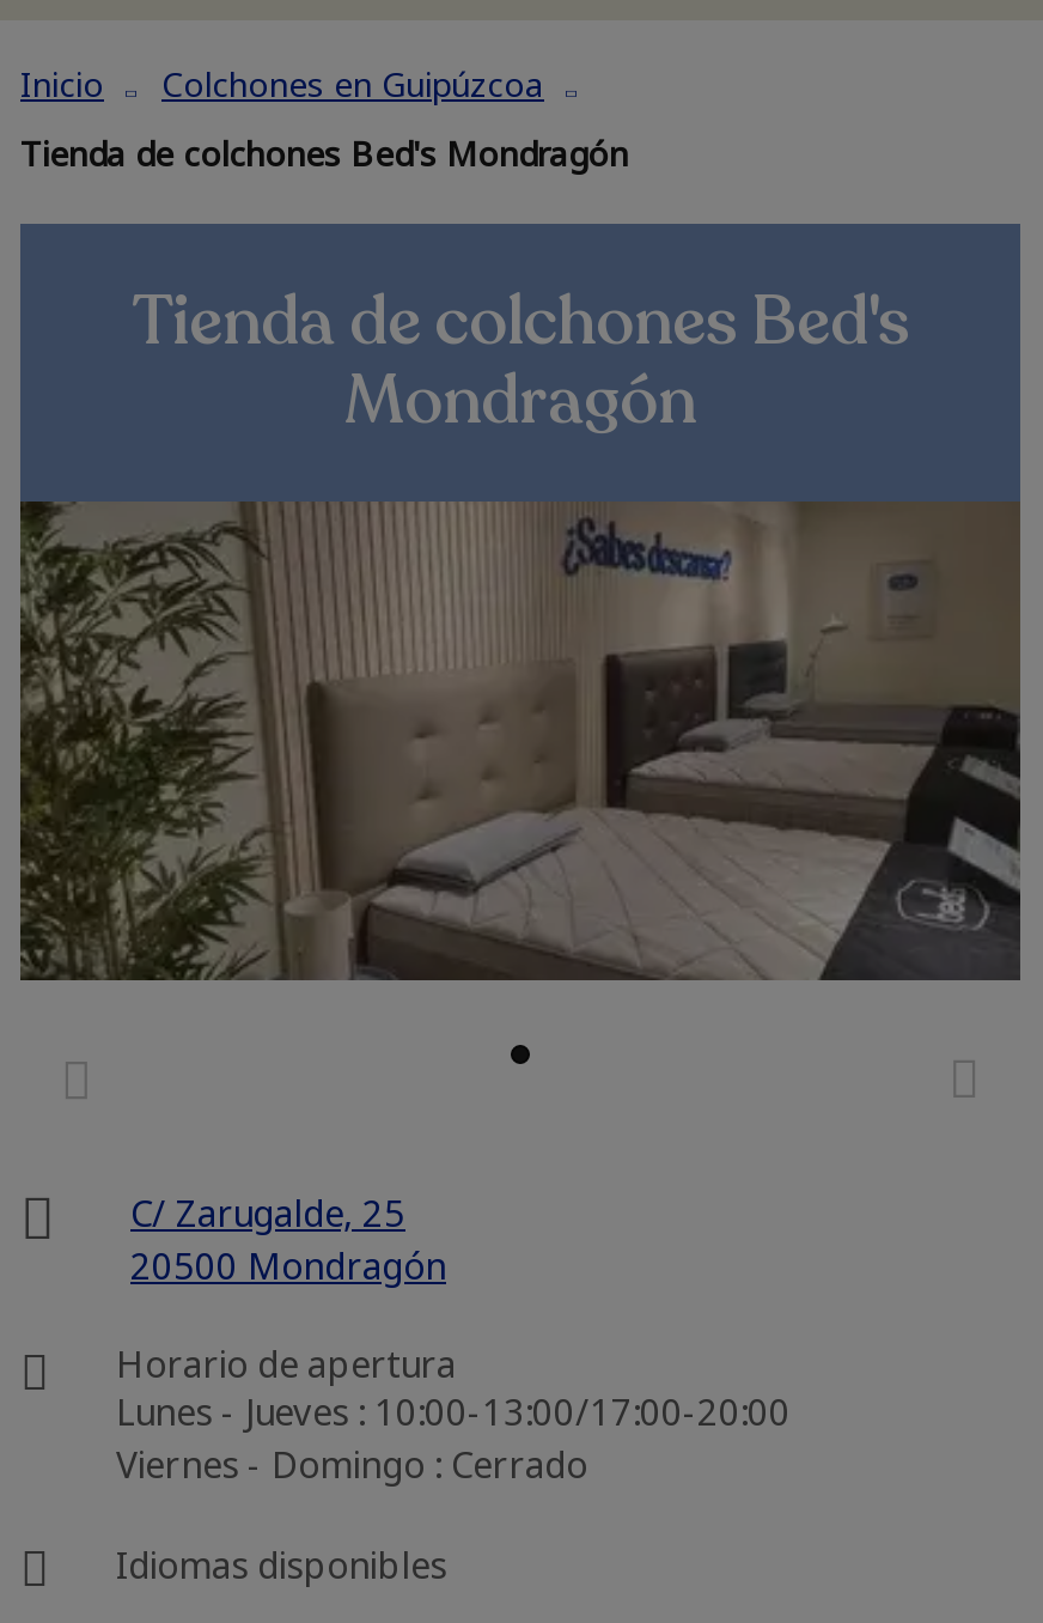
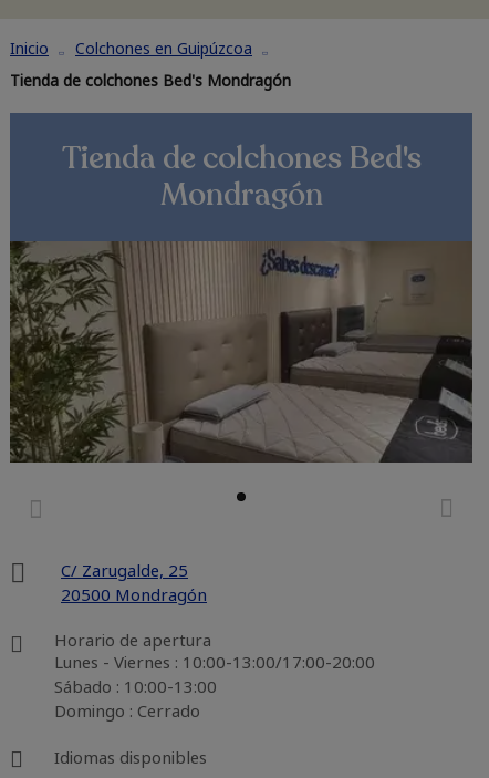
[116,1387,791,1488] Lunes - Jueves : 10:00-13:00/17:00-20:00 | Viernes - Domingo : Cerrado -> [54,651,375,722] Lunes - Viernes : 10:00-13:00/17:00-20:00 | Sábado : 10:00-13:00 | Domingo : Cerrado

